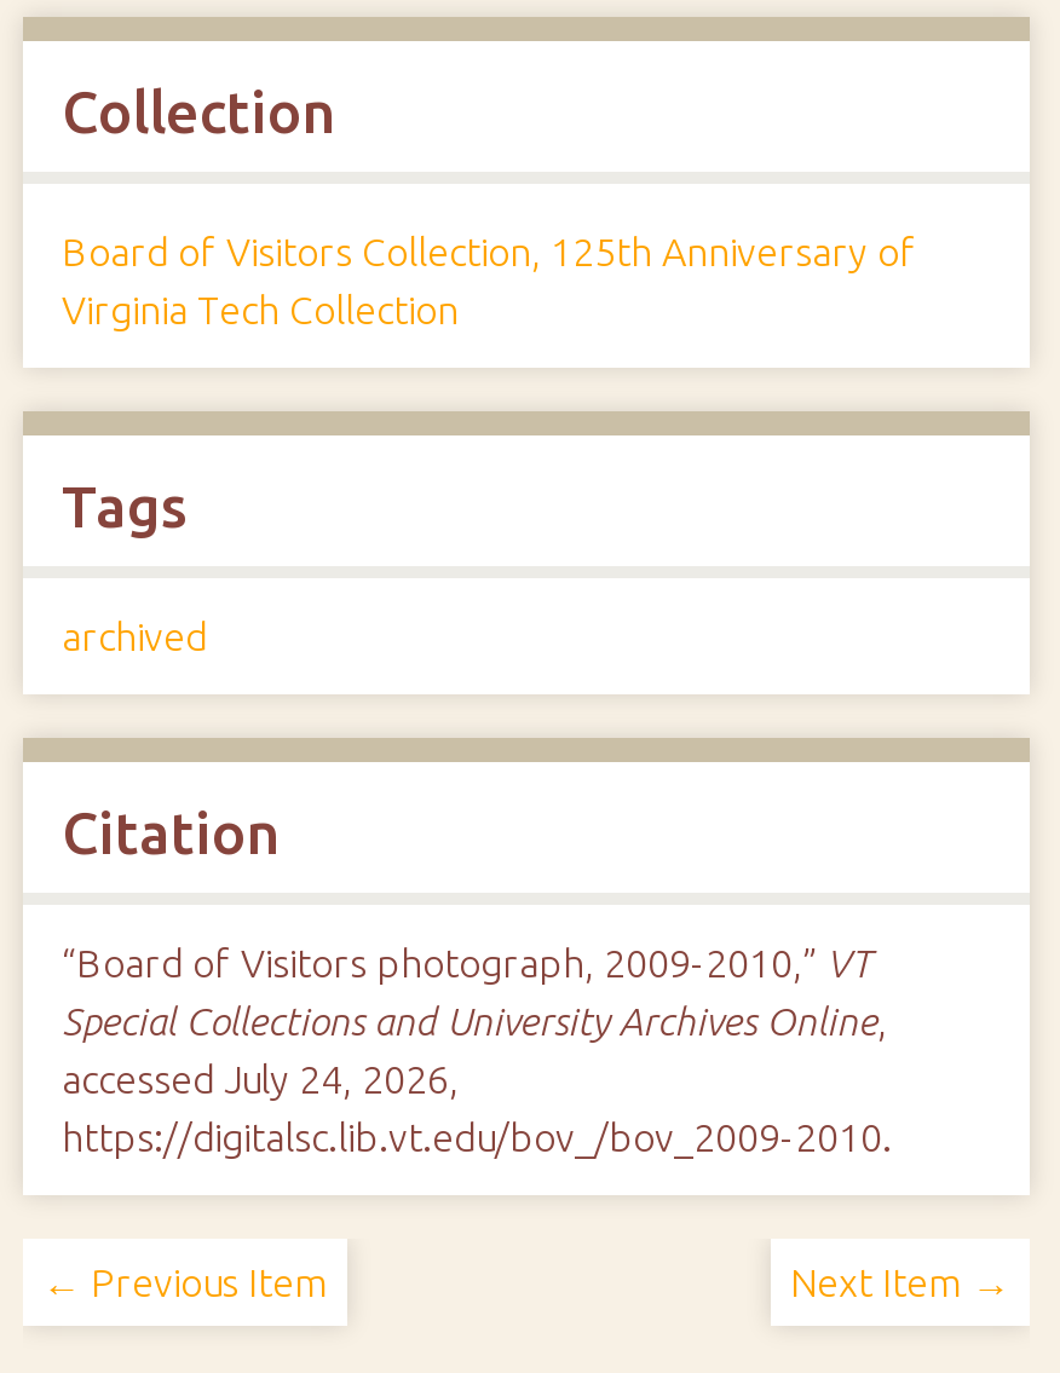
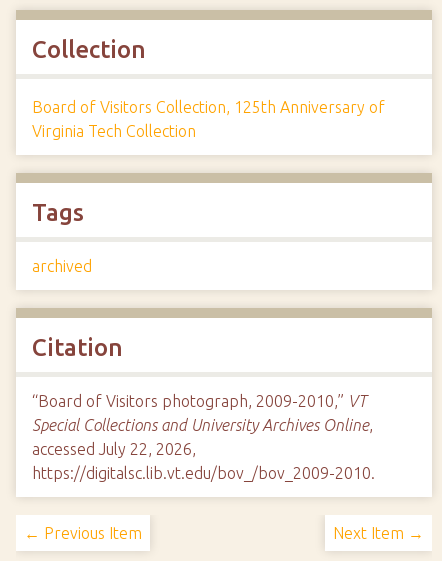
[62,1057,459,1101] accessed July 24, 2026, -> [32,440,196,458] accessed July 22, 2026,

